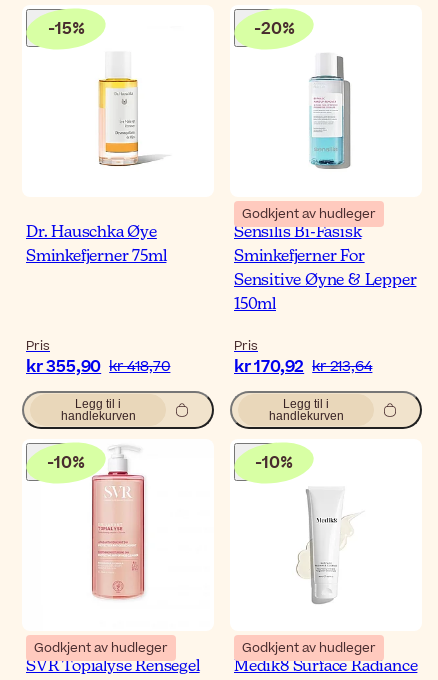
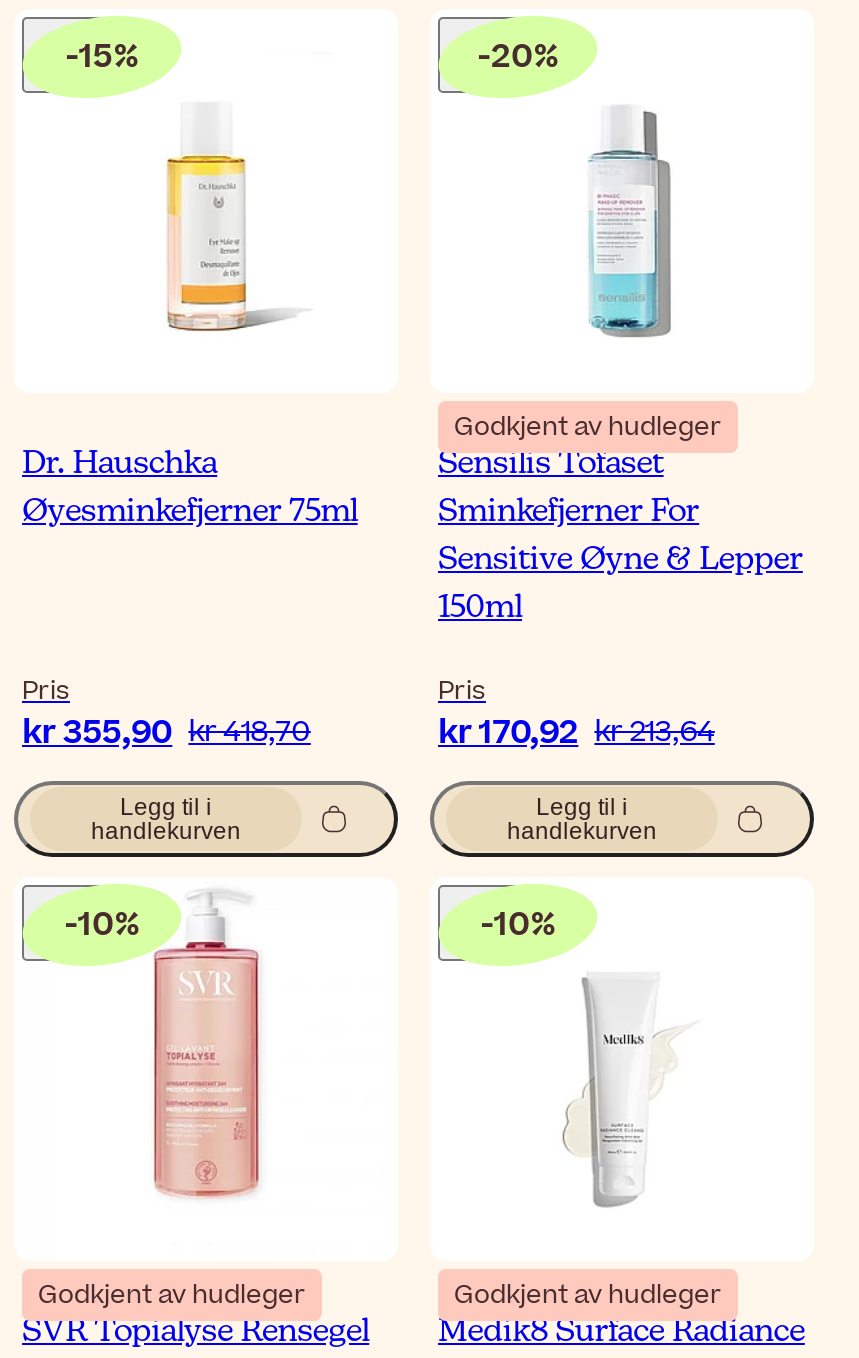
[26,225,157,241] Dr. Hauschka Øye -> [22,449,217,481] Dr. Hauschka
[234,225,361,241] Sensilis Bi-Fasisk -> [438,449,664,481] Sensilis Tofaset
[26,249,166,265] Sminkefjerner 75ml -> [22,497,358,529] Øyesminkefjerner 75ml

